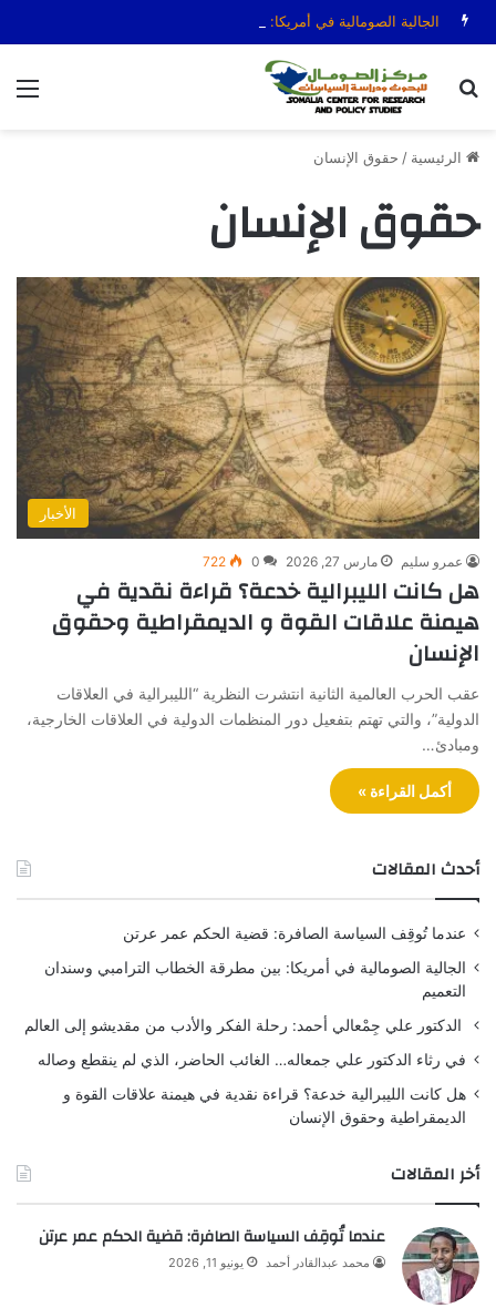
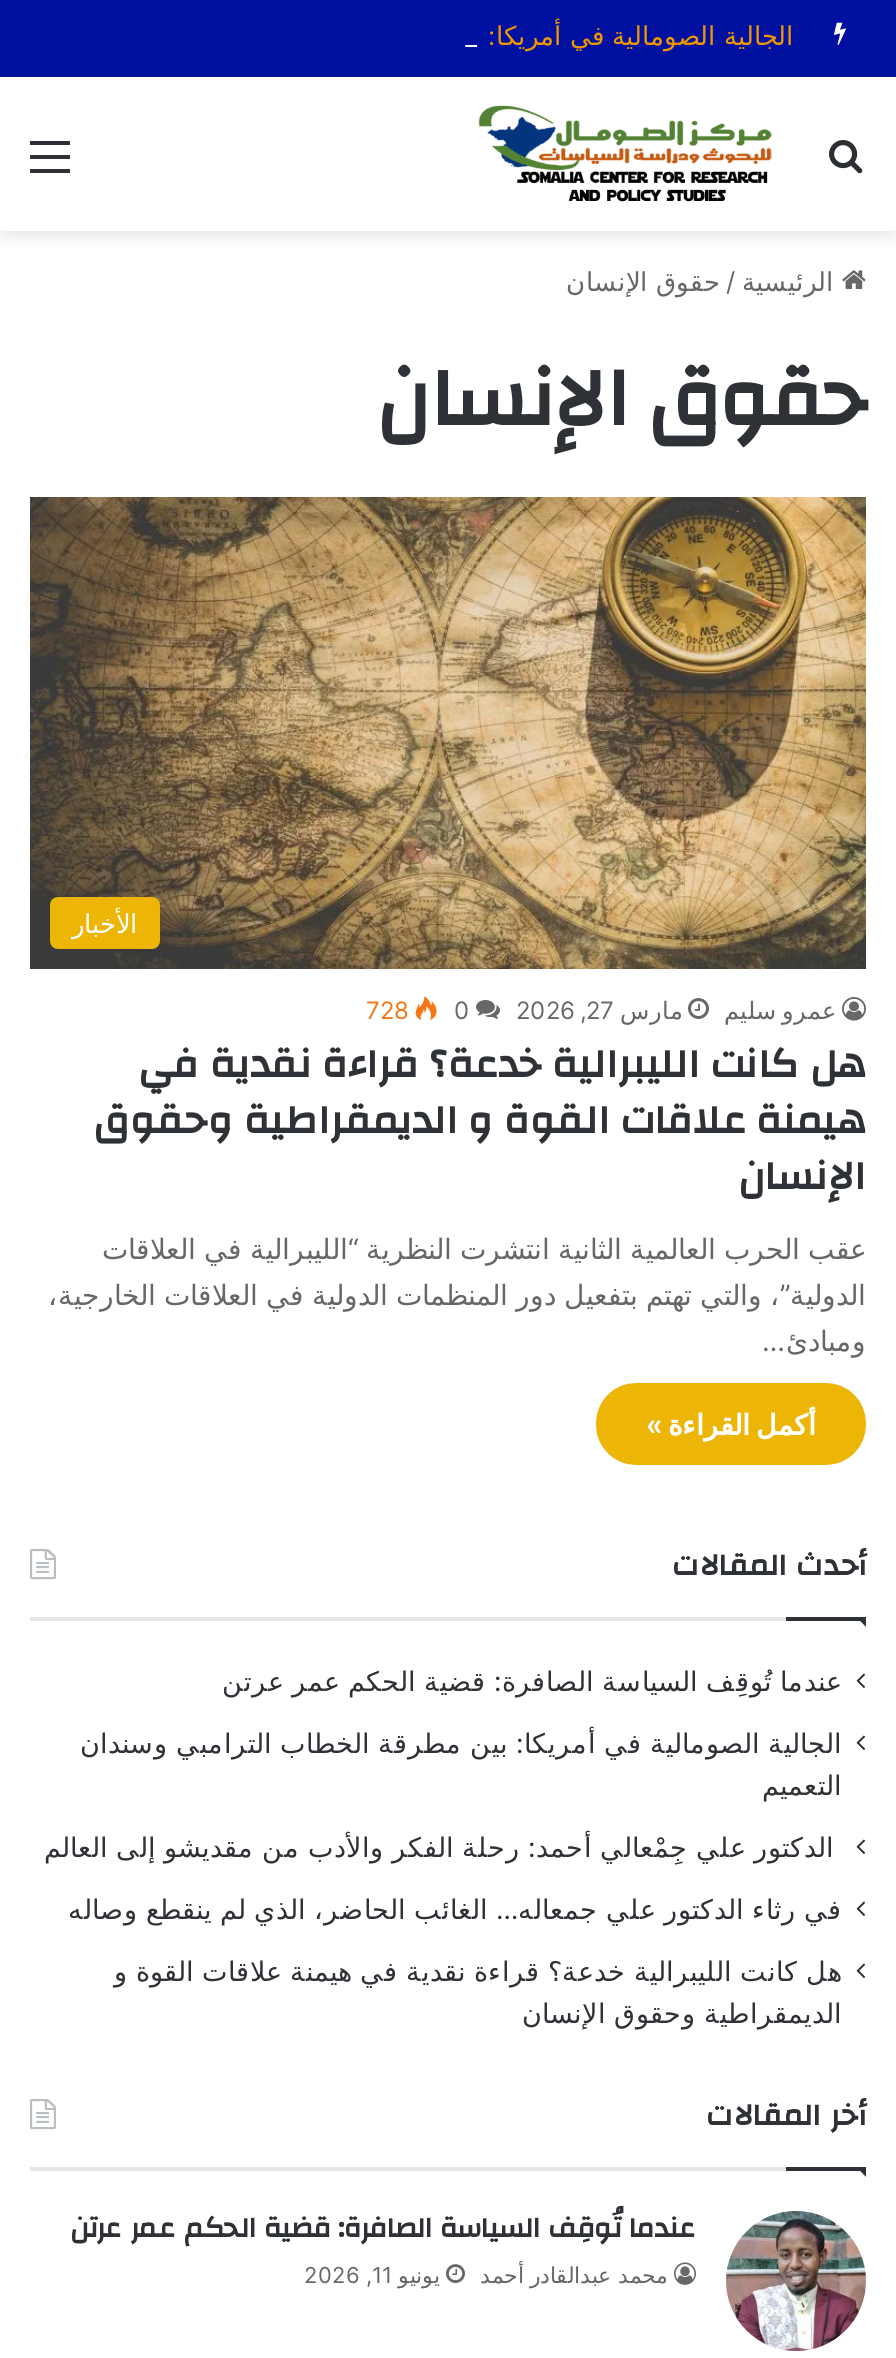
[203,553,260,570] 722 0 -> [366,995,470,1025] 728 0

